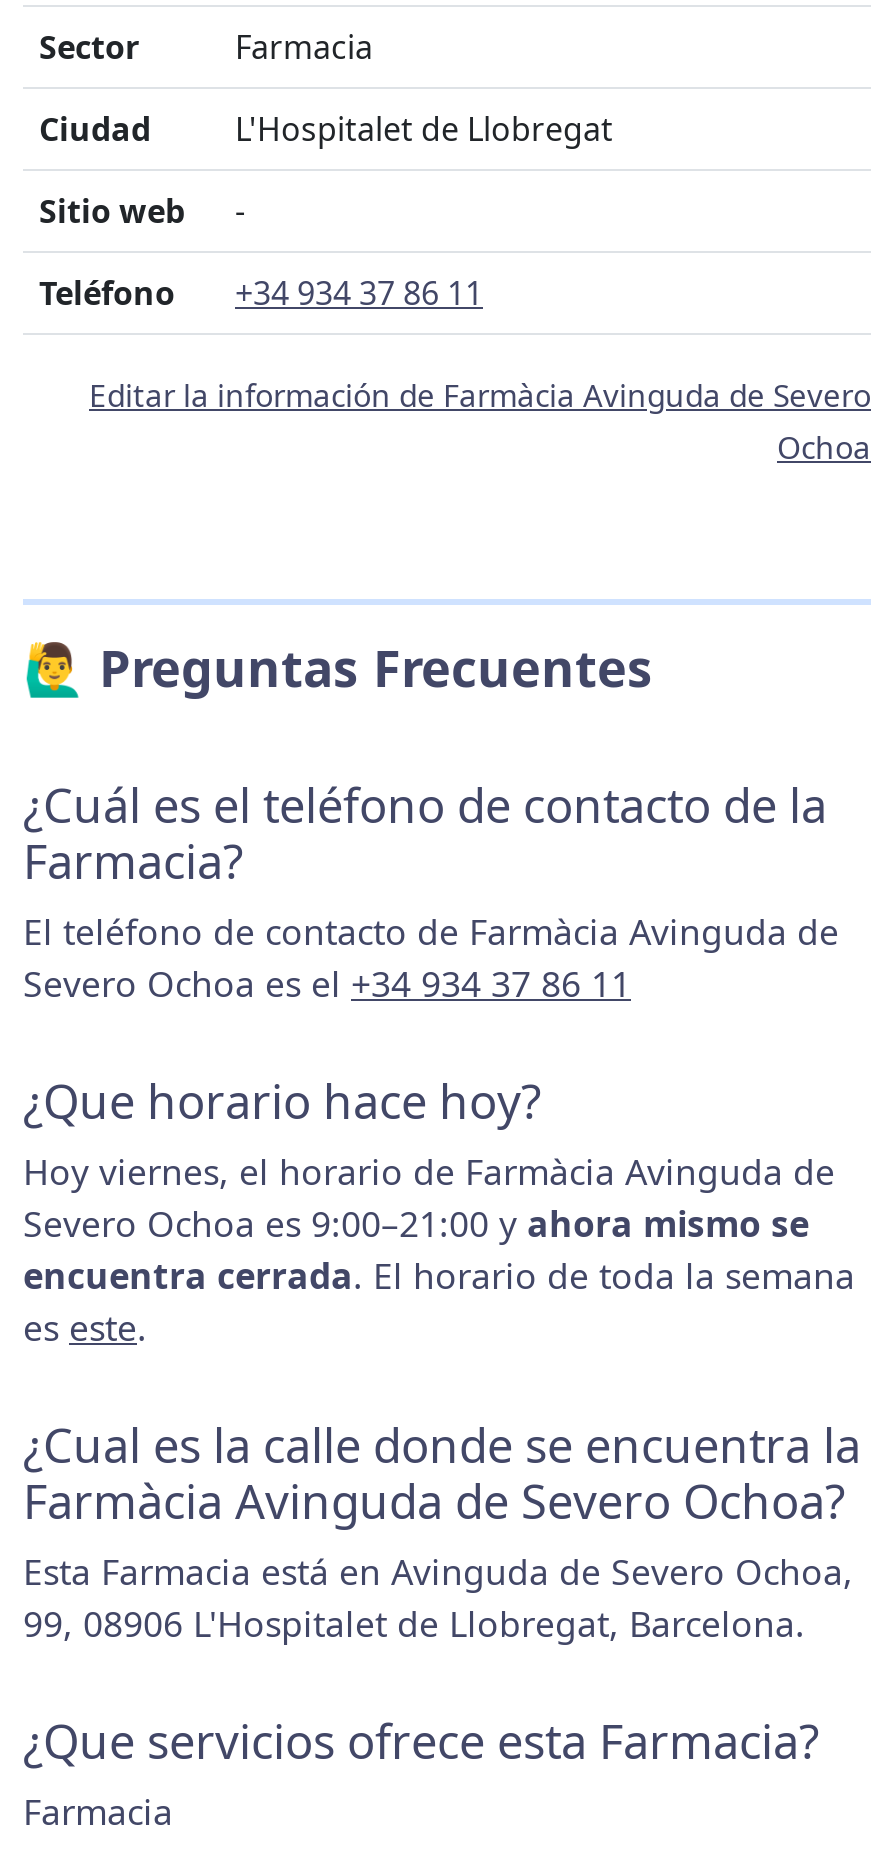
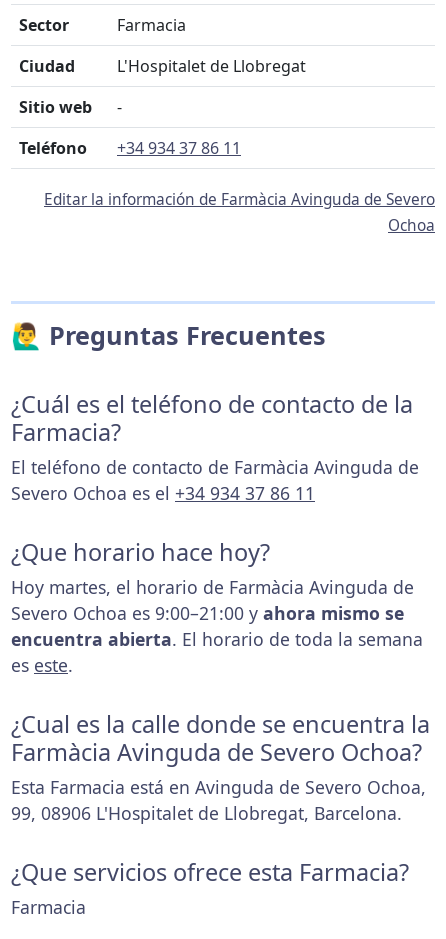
[23,1147,835,1195] Hoy viernes, el horario de Farmàcia Avinguda de -> [11,575,414,599] Hoy martes, el horario de Farmàcia Avinguda de
[23,1251,855,1299] encuentra cerrada. El horario de toda la semana -> [11,627,423,651] encuentra abierta. El horario de toda la semana

